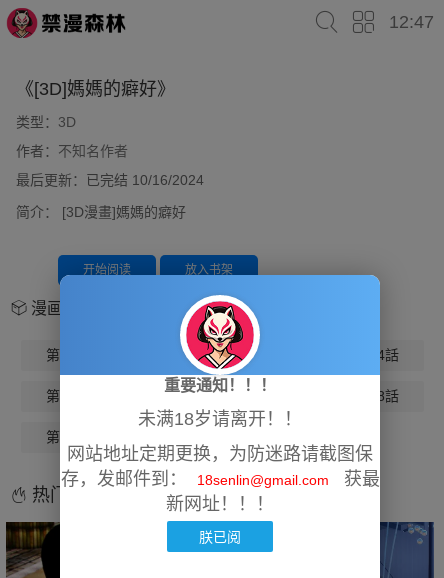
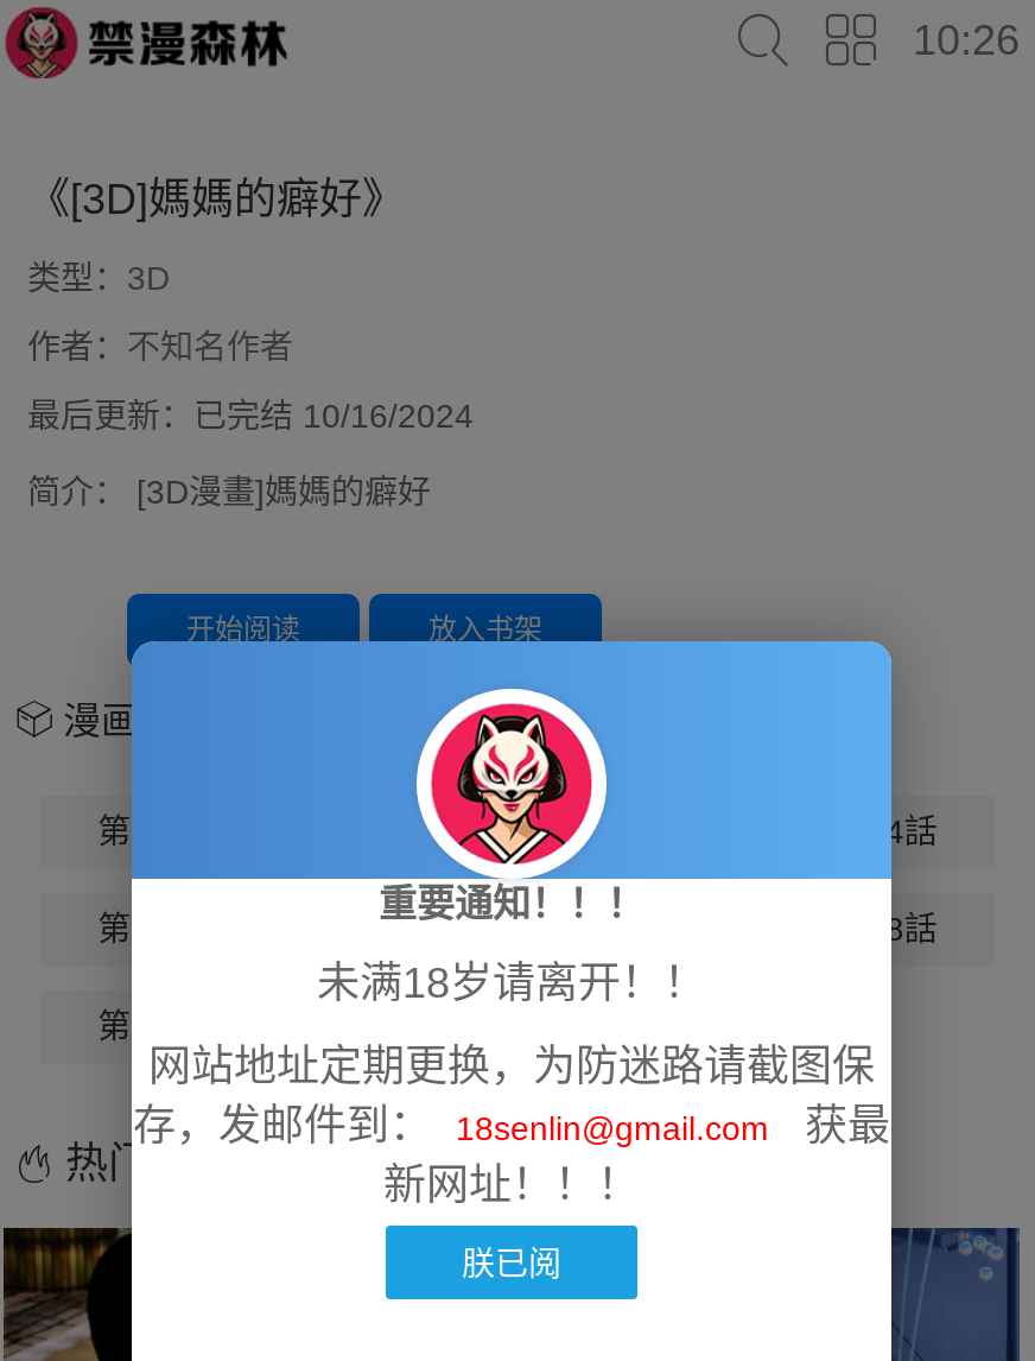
[389,12,434,32] 12:47 -> [913,17,1020,64] 10:26

